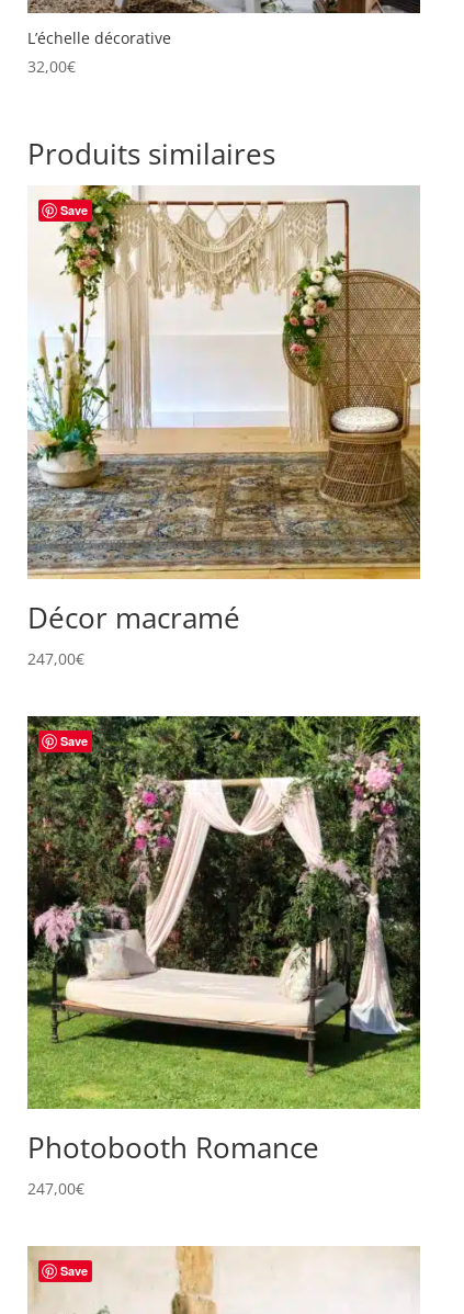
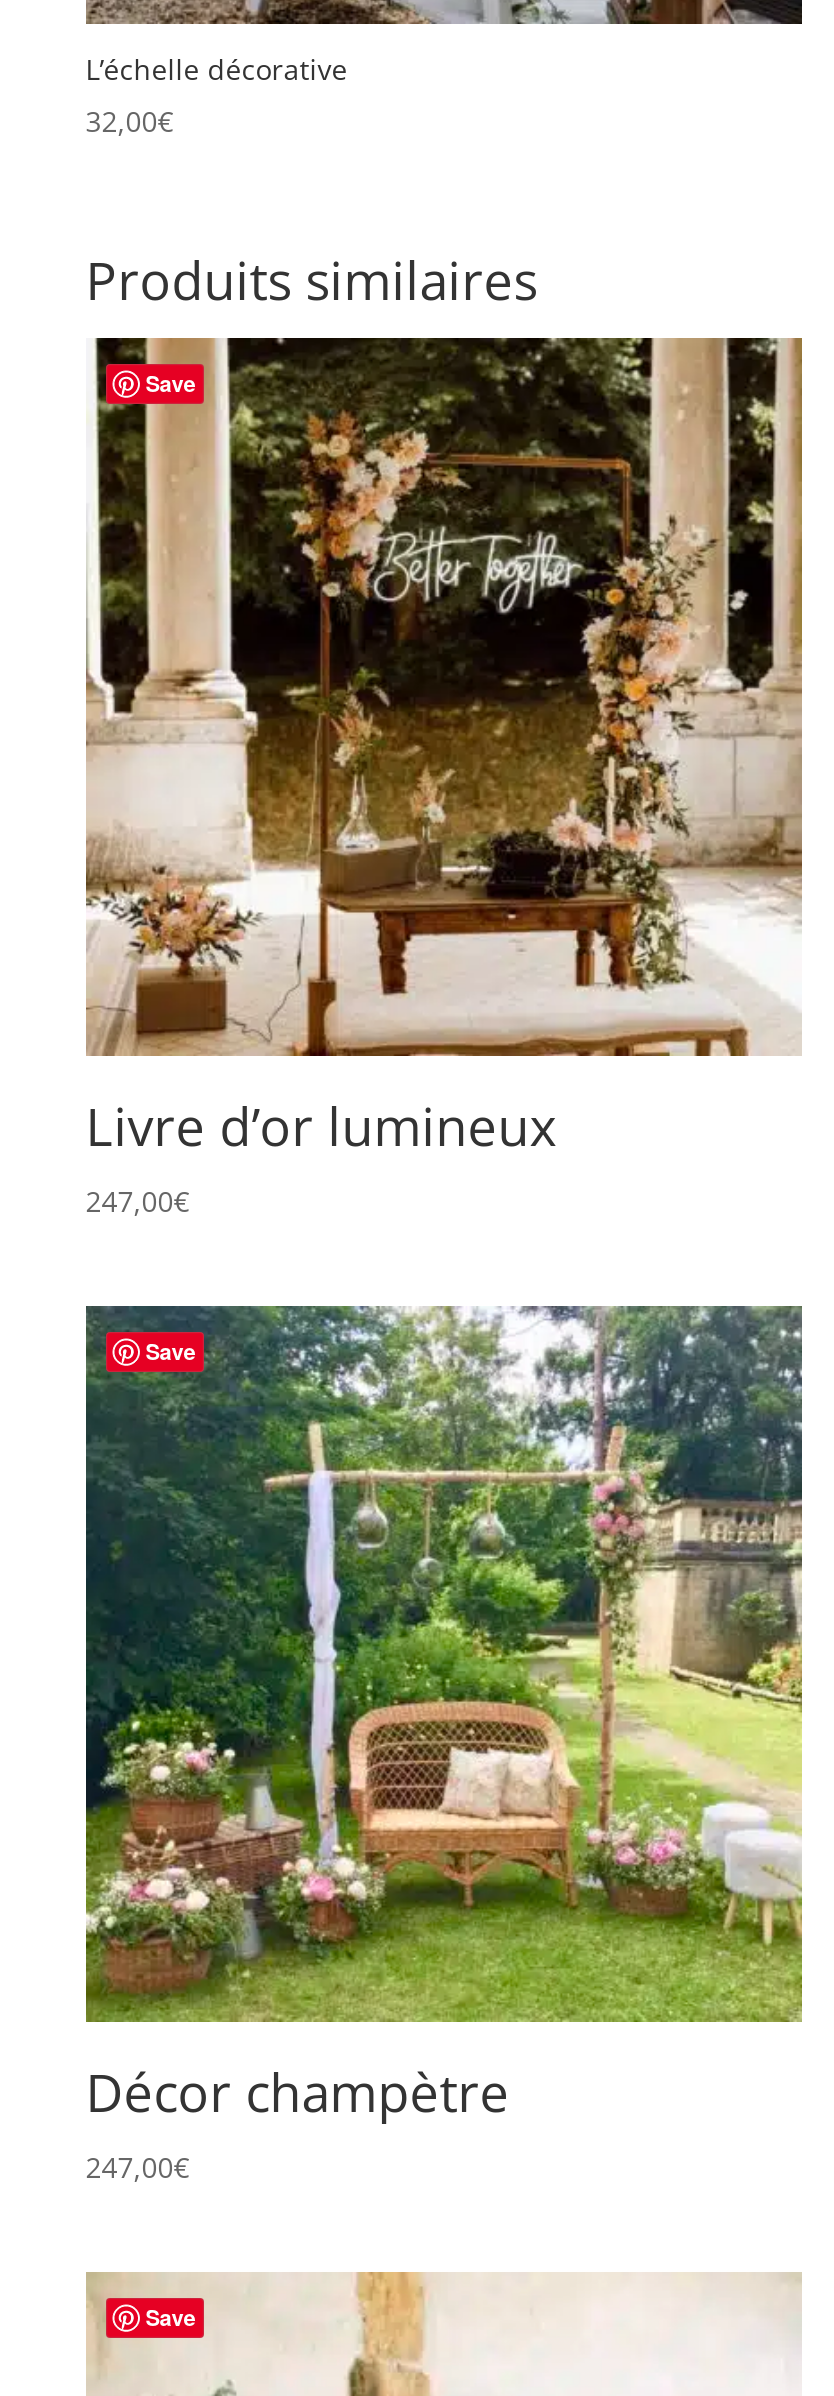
[27,184,421,637] [image] | Décor macramé -> [84,336,802,1161] [image] | Livre d’or lumineux
[26,715,421,1167] [image] | Photobooth Romance -> [84,1304,804,2128] [image] | Décor champètre

